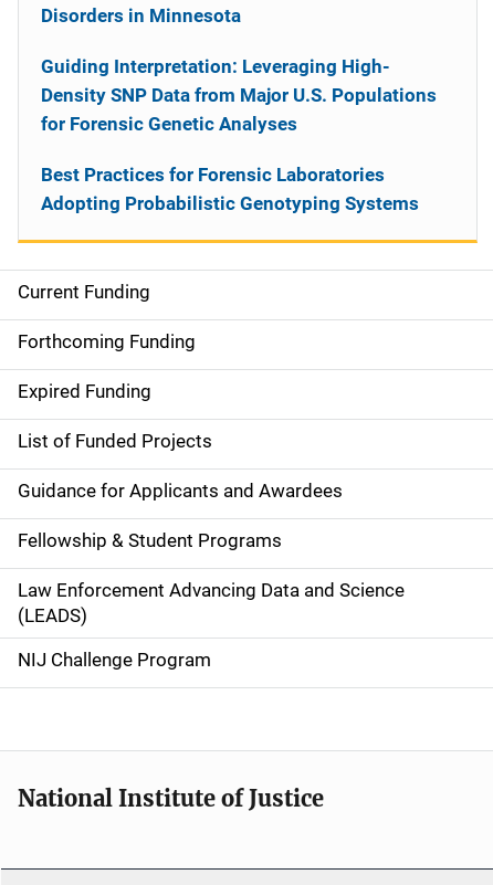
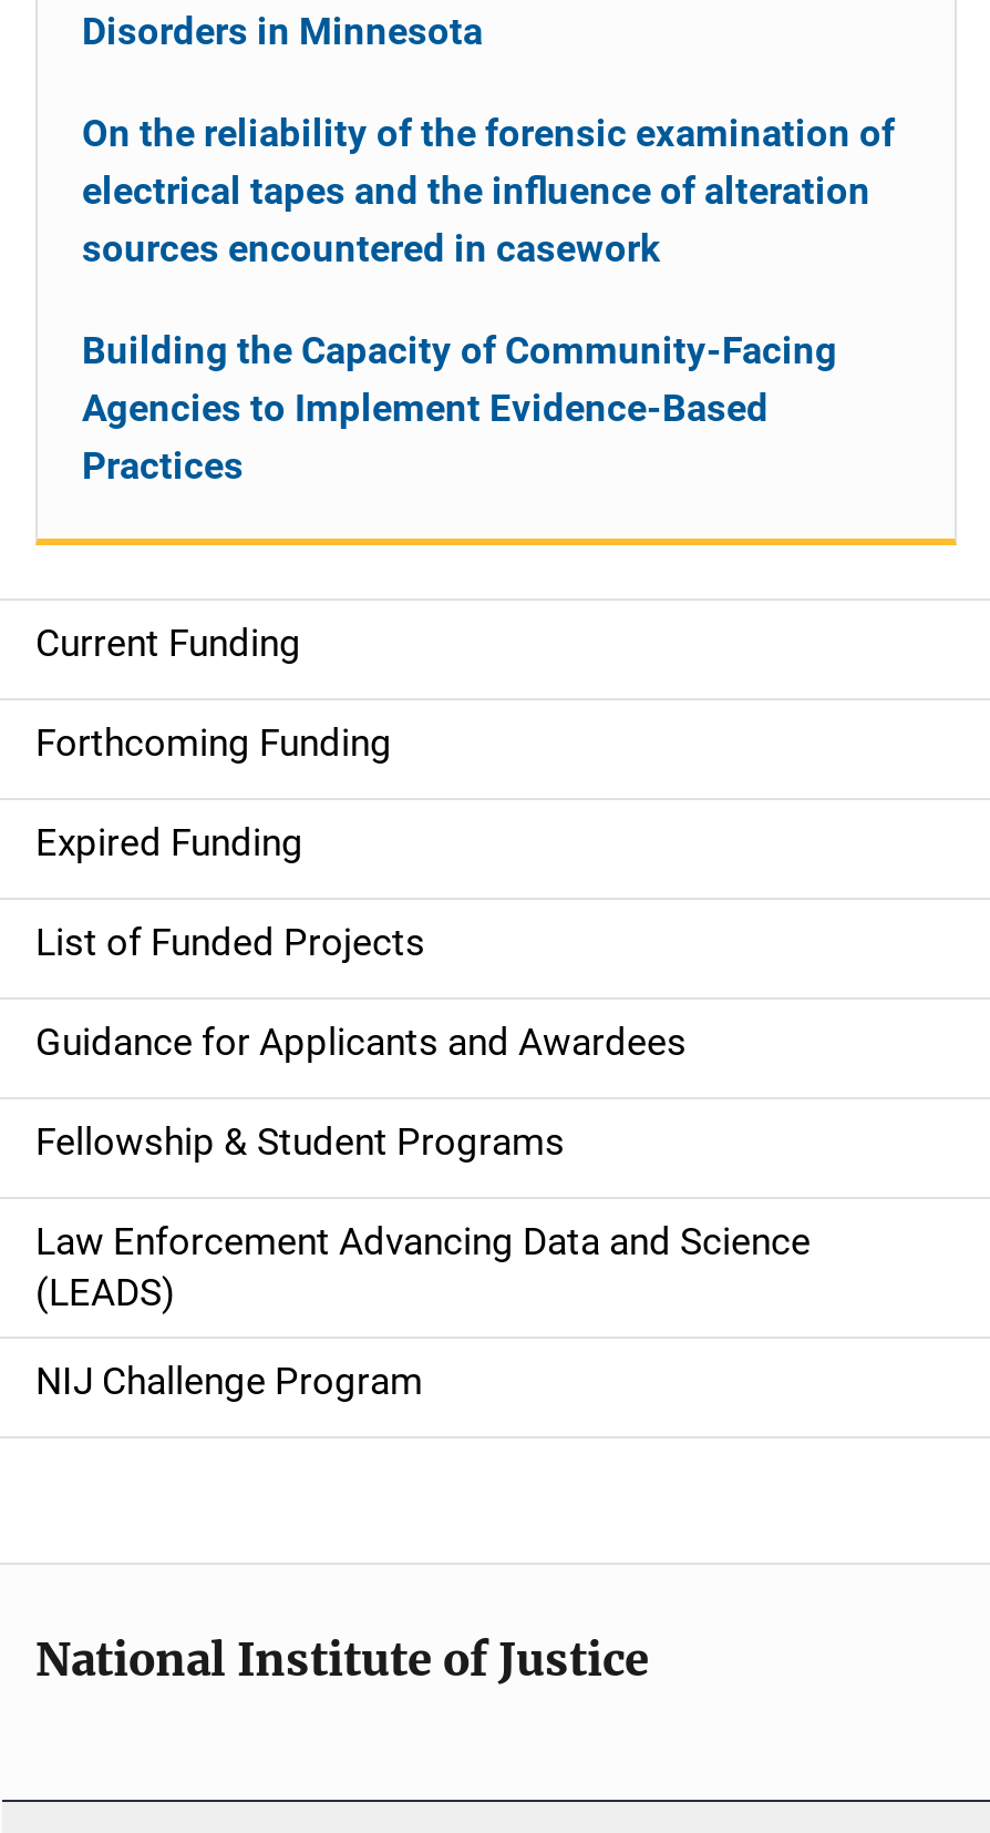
[41,55,437,135] Guiding Interpretation: Leveraging High- | Density SNP Data from Major U.S. Populations | for Forensic Genetic Analyses -> [82,111,895,270] On the reliability of the forensic examination of | electrical tapes and the influence of alteration | sources encountered in casework
[41,164,419,214] Best Practices for Forensic Laboratories | Adopting Probabilistic Genotyping Systems -> [82,328,837,488] Building the Capacity of Community-Facing | Agencies to Implement Evidence-Based | Practices

